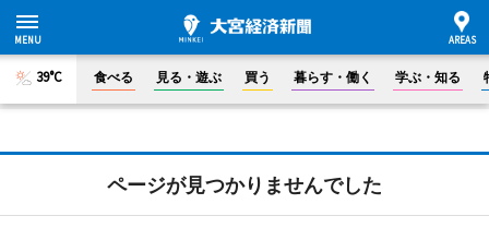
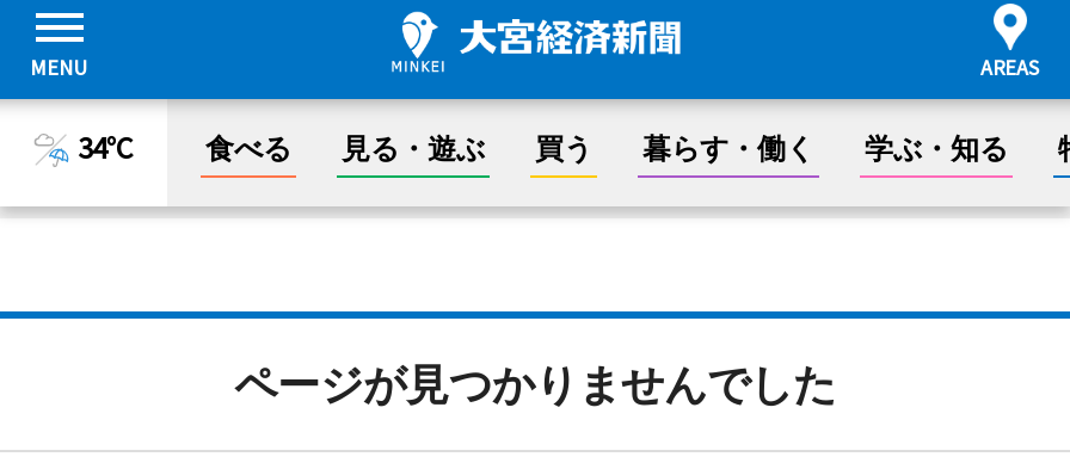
[35,68,62,87] 39°C -> [78,129,135,169] 34°C

